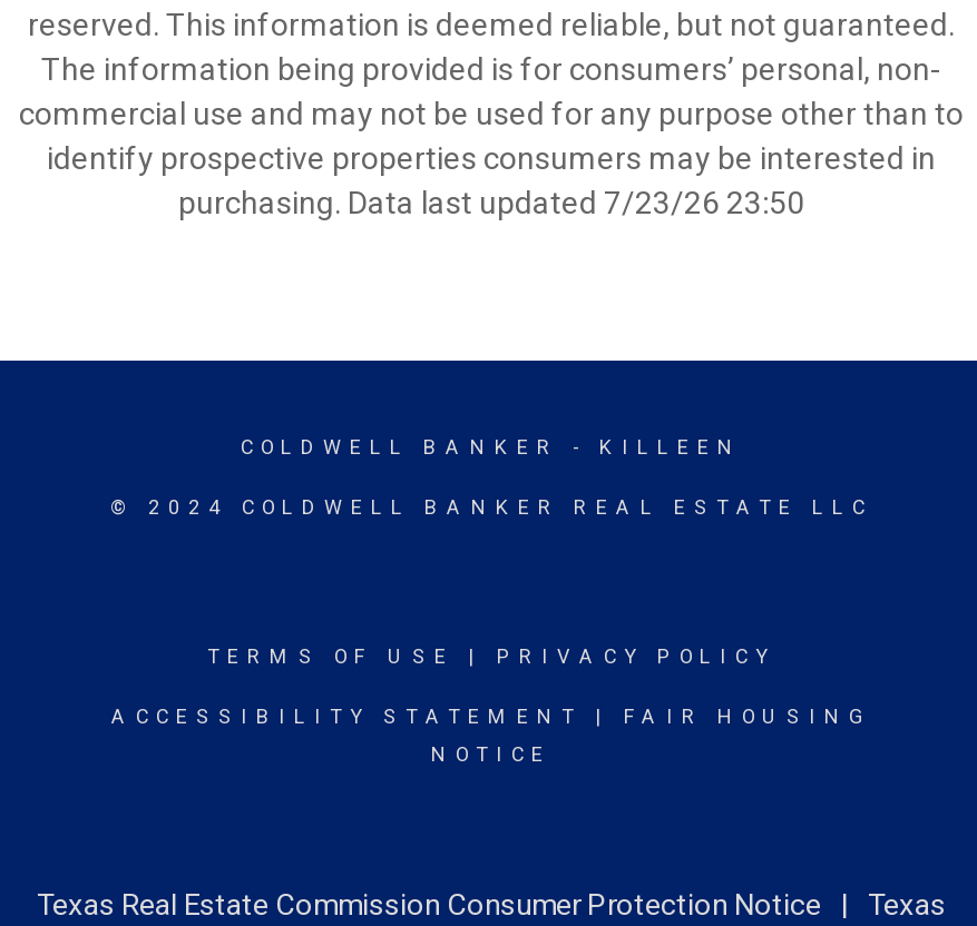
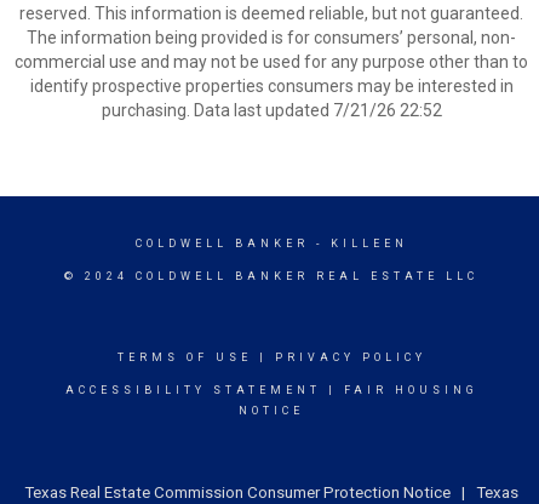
[178,185,804,220] purchasing. Data last updated 7/23/26 23:50 -> [101,101,441,120] purchasing. Data last updated 7/21/26 22:52

